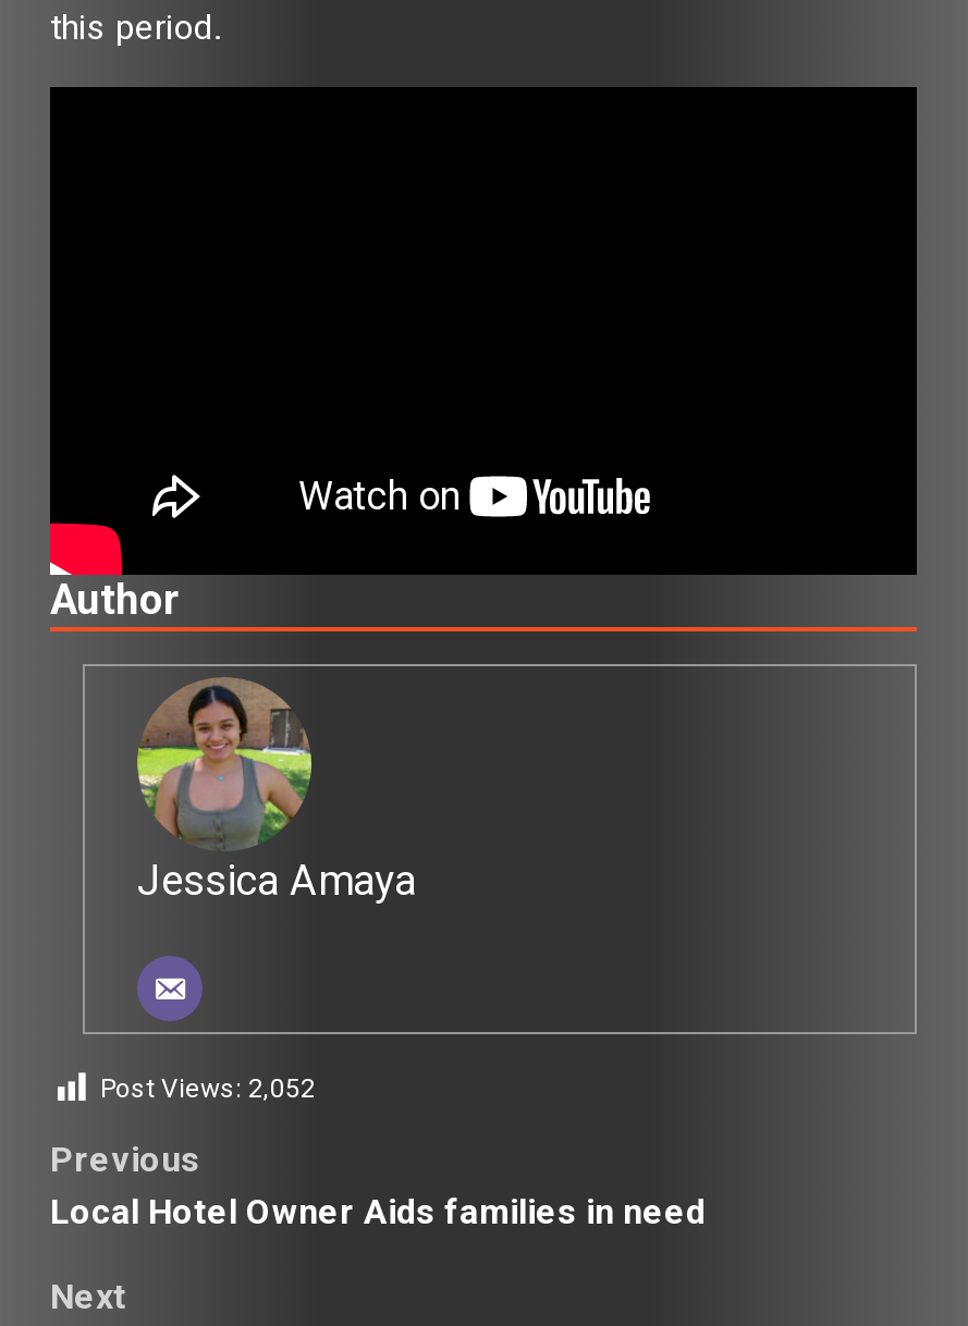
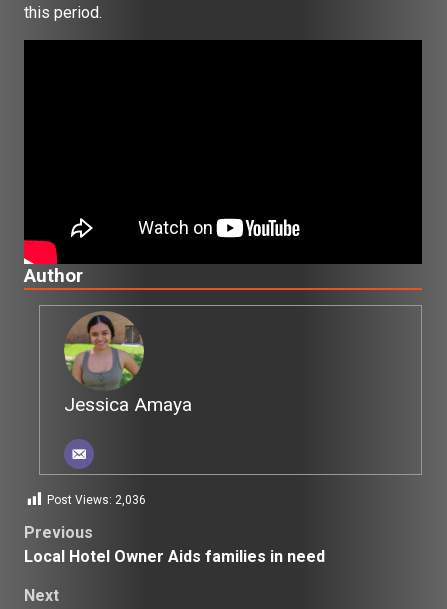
[100,1073,316,1104] Post Views: 2,052 -> [47,493,146,507] Post Views: 2,036

